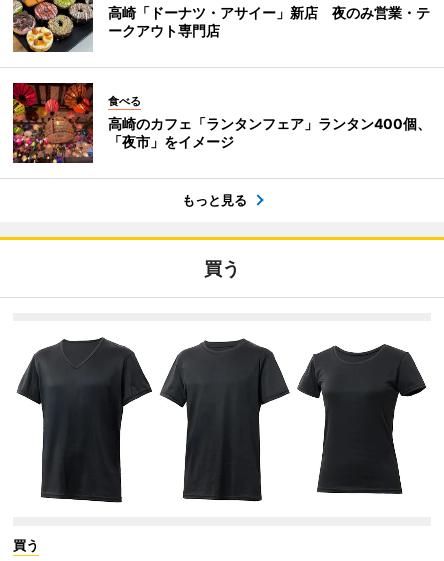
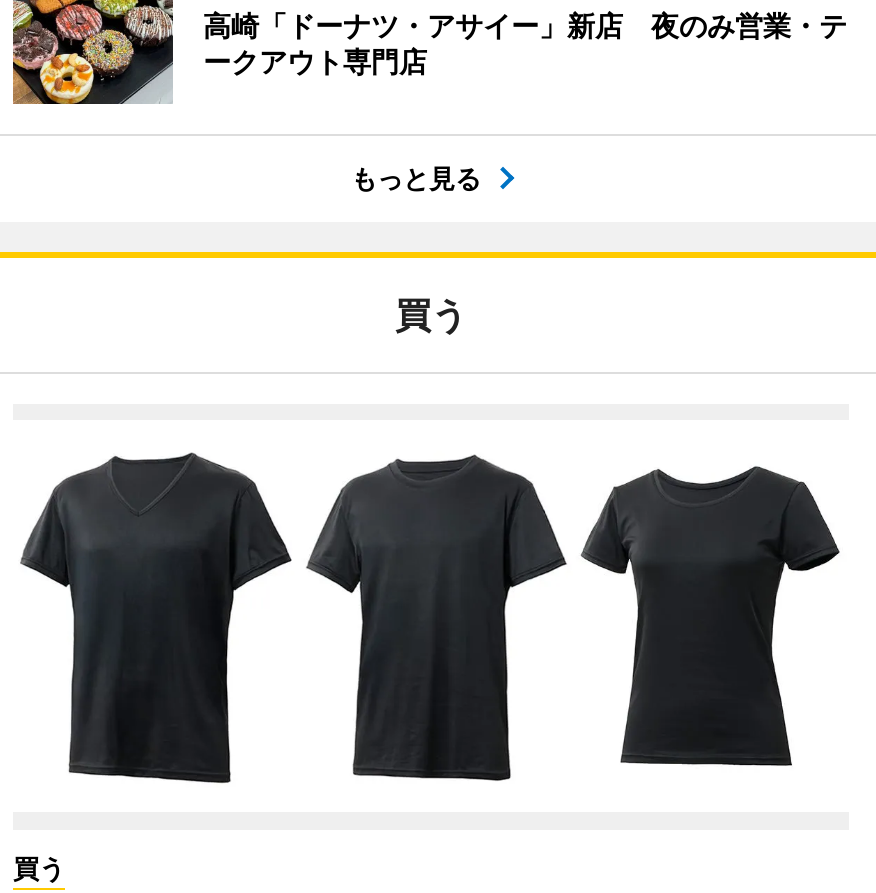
[12,82,431,164] [image] | 食べる | 高崎のカフェ「ランタンフェア」ランタン400個、 | 「夜市」をイメージ -> none

